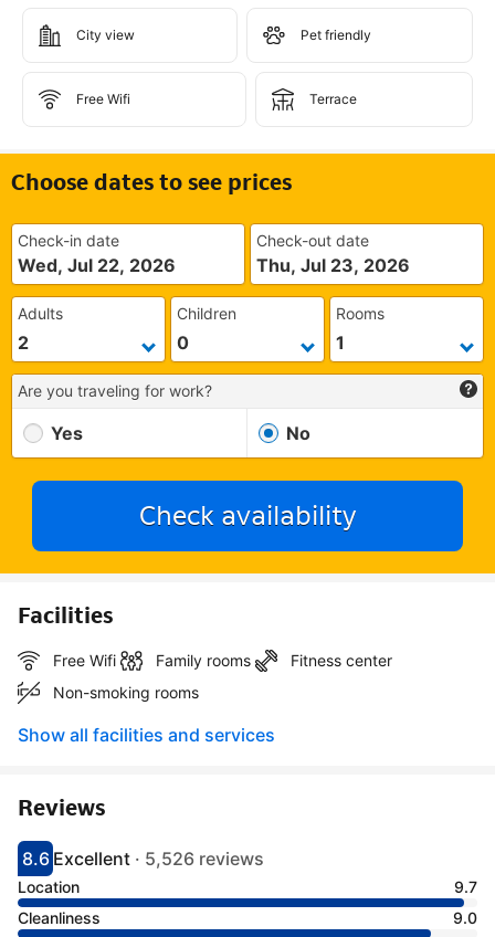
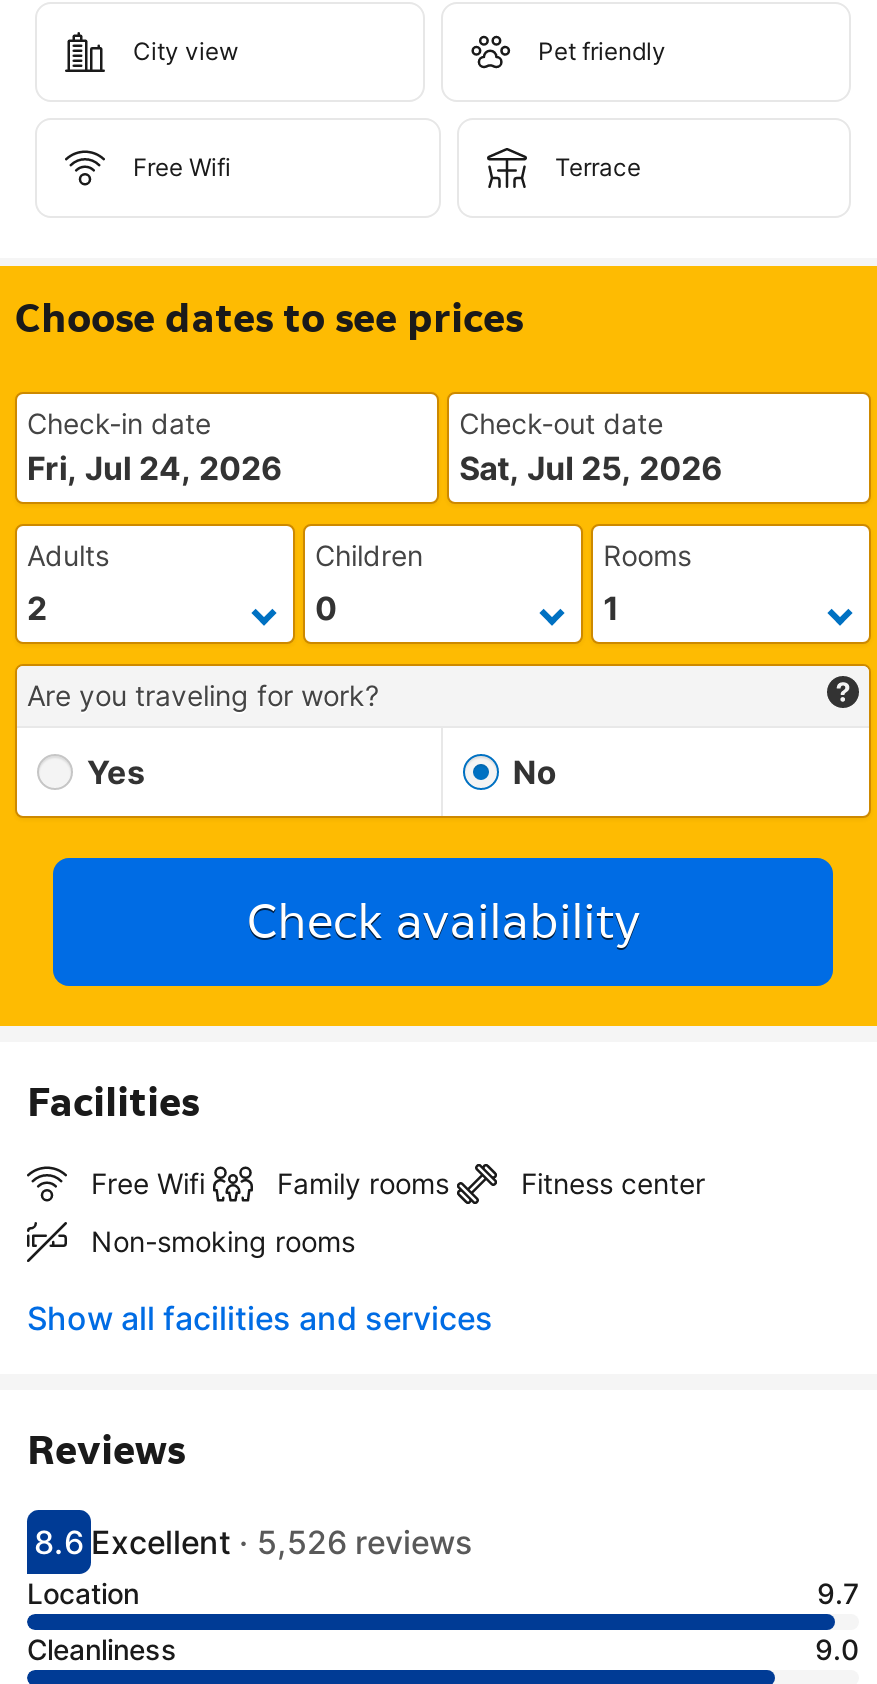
[18,254,176,276] Wed, Jul 22, 2026 -> [27,448,283,488] Fri, Jul 24, 2026
[256,254,410,276] Thu, Jul 23, 2026 -> [459,448,723,488] Sat, Jul 25, 2026

